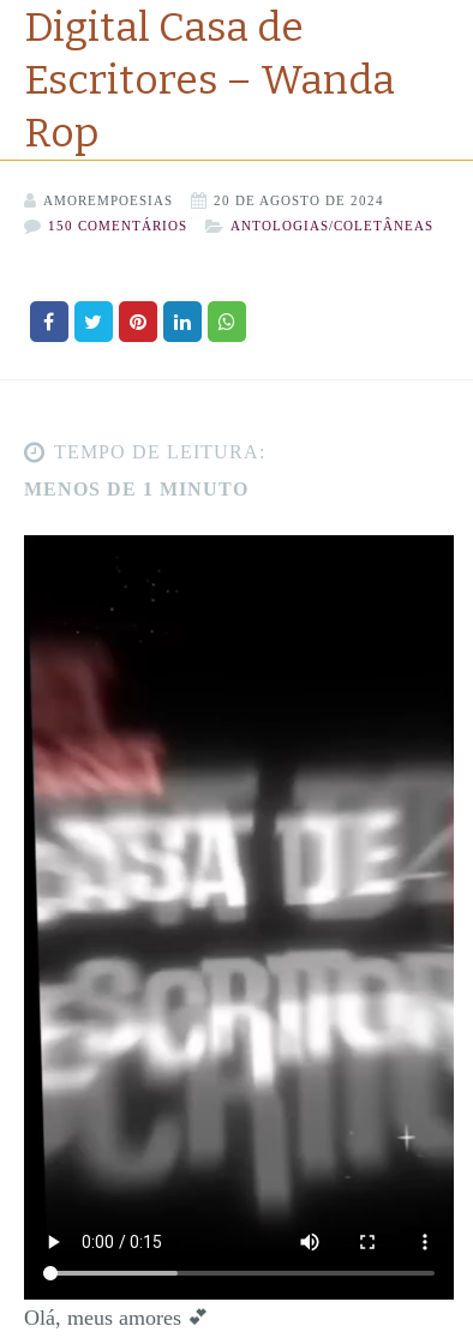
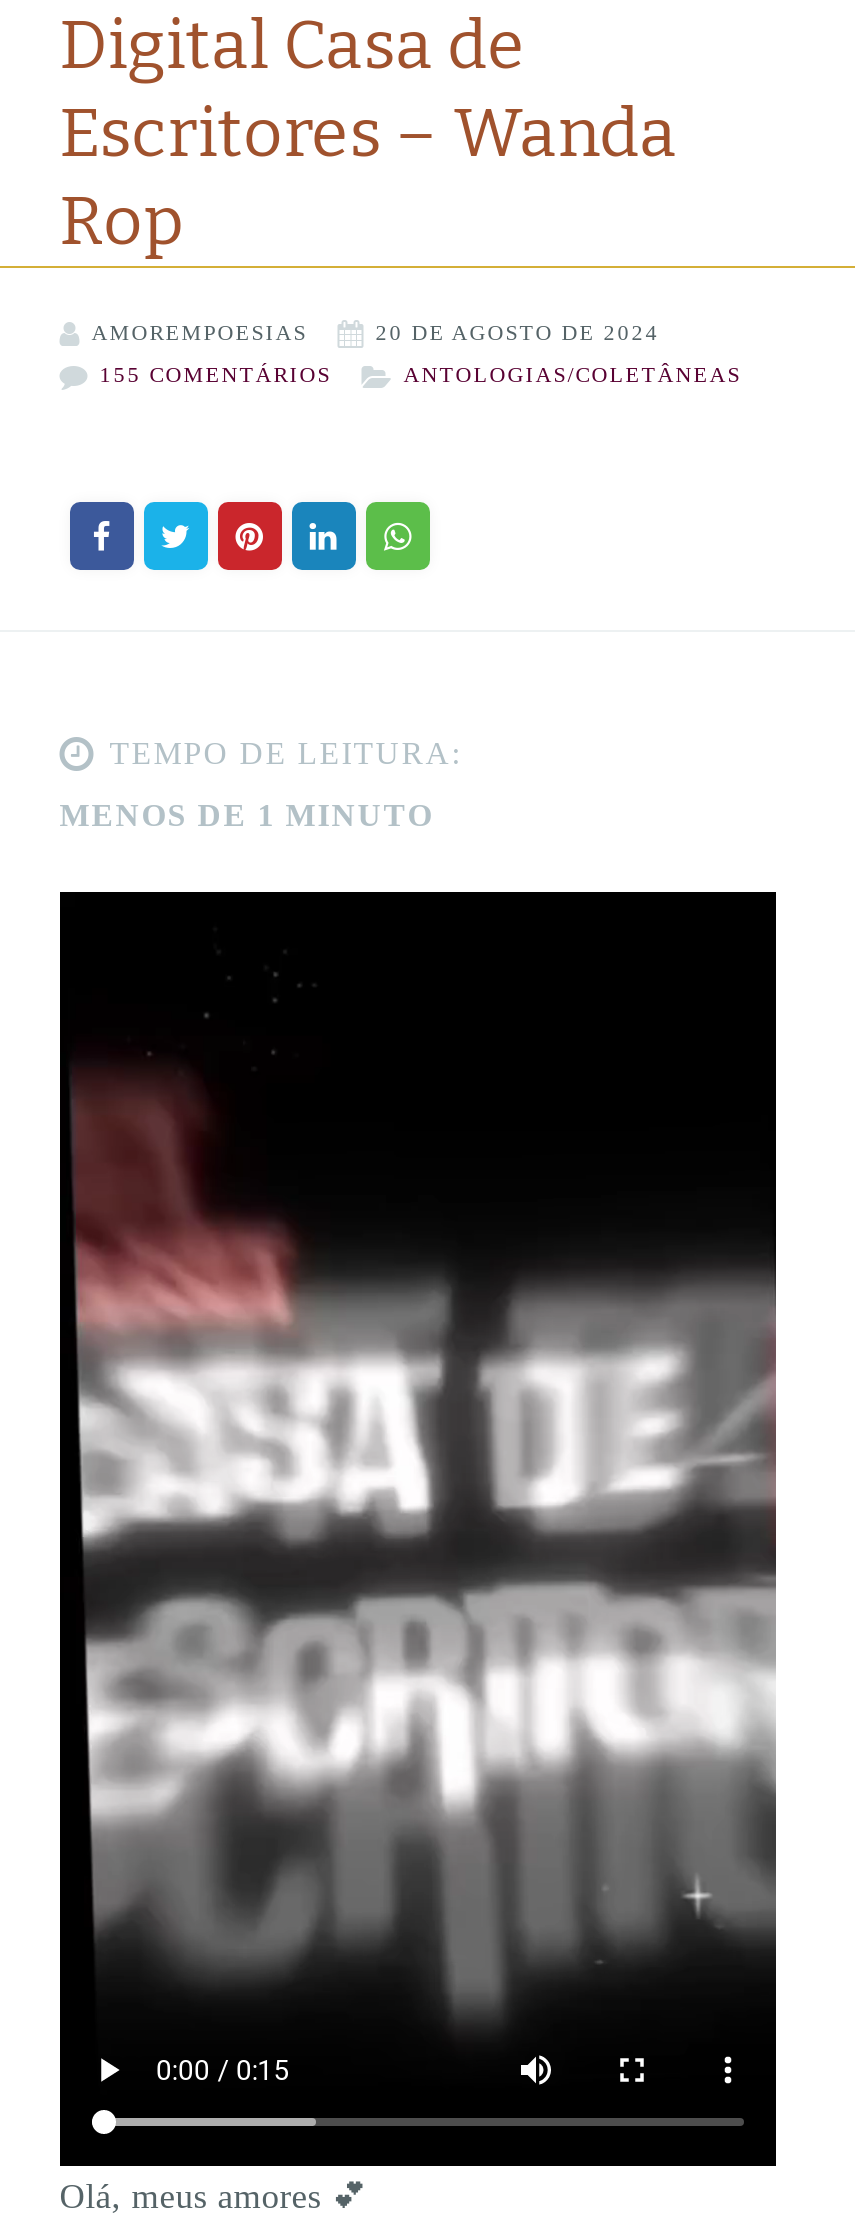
[48,218,187,232] 150 COMENTÁRIOS -> [100,363,332,387] 155 COMENTÁRIOS

